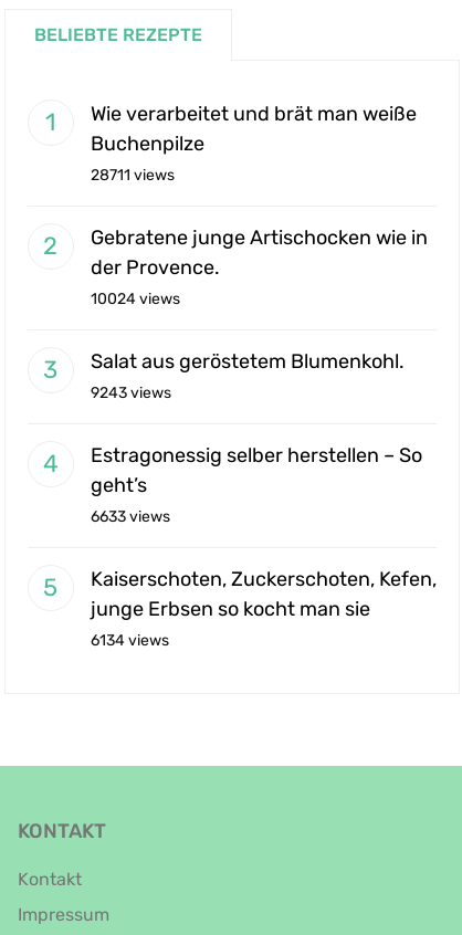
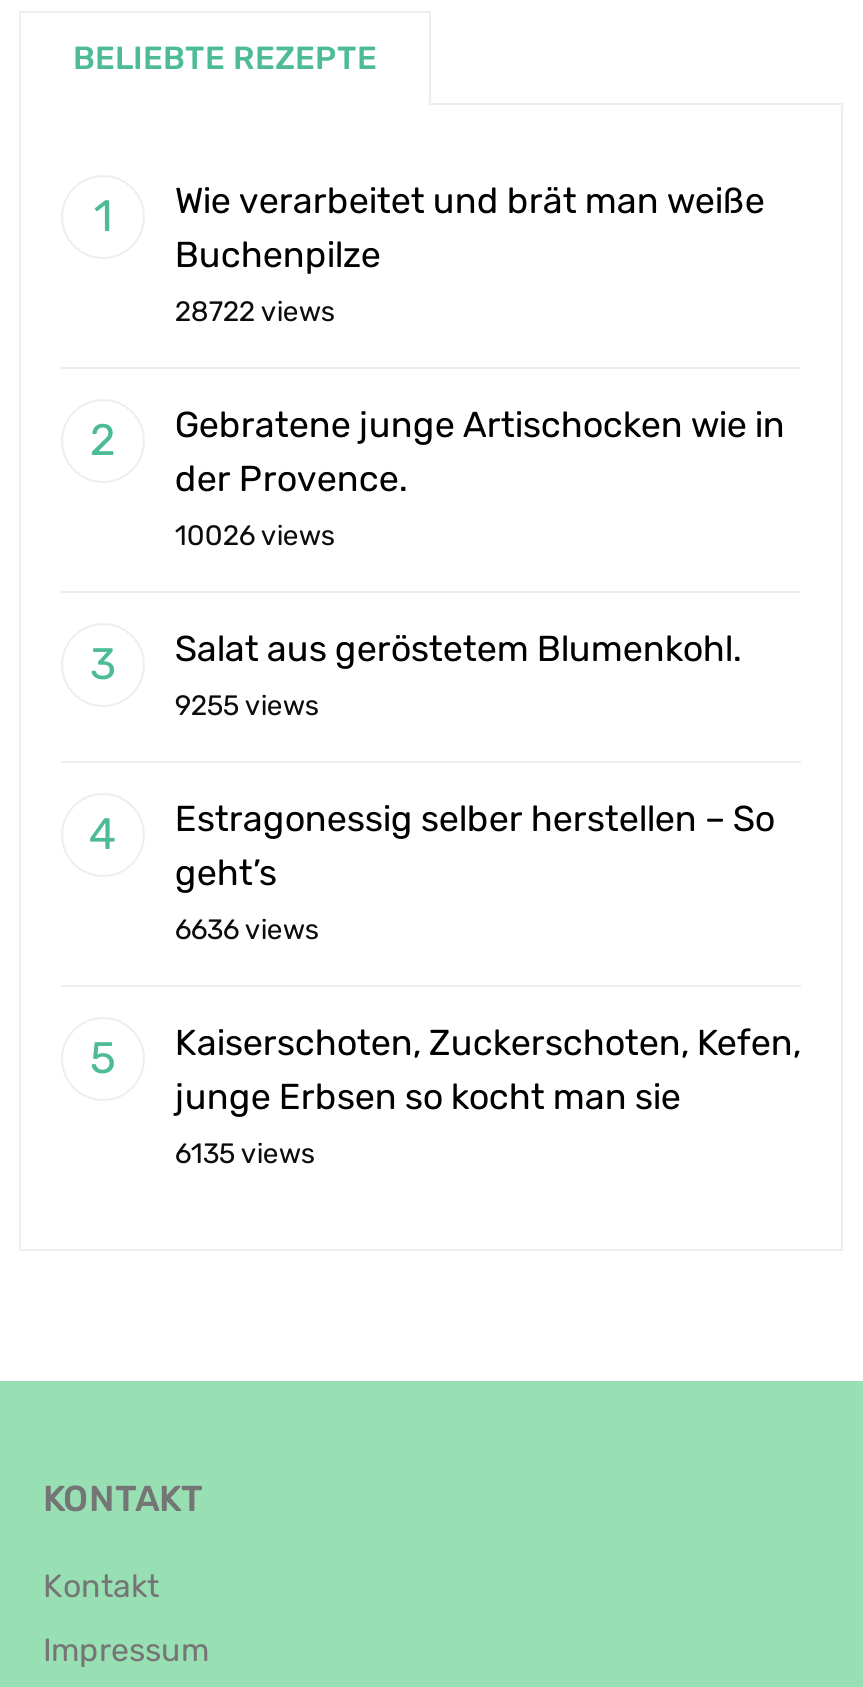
[91,166,175,185] 28711 views -> [175,294,335,328] 28722 views
[91,290,180,309] 10024 views -> [175,518,335,552] 10026 views
[91,384,171,403] 9243 views -> [175,688,319,722] 9255 views
[91,508,170,526] 6633 views -> [175,912,319,946] 6636 views
[91,631,169,650] 6134 views -> [175,1136,315,1170] 6135 views

